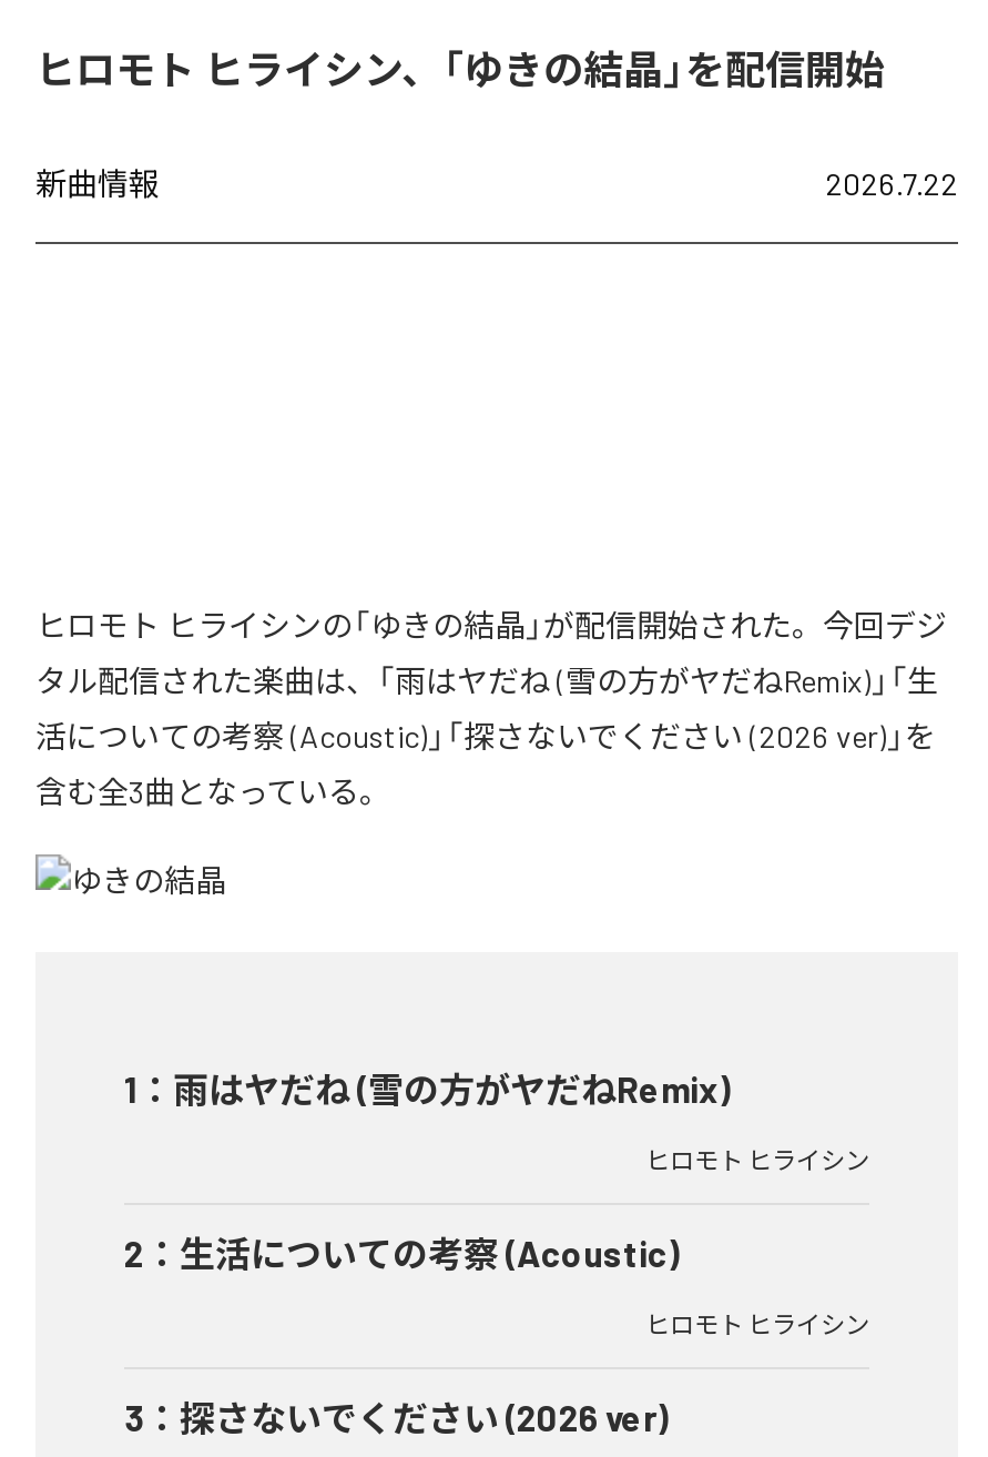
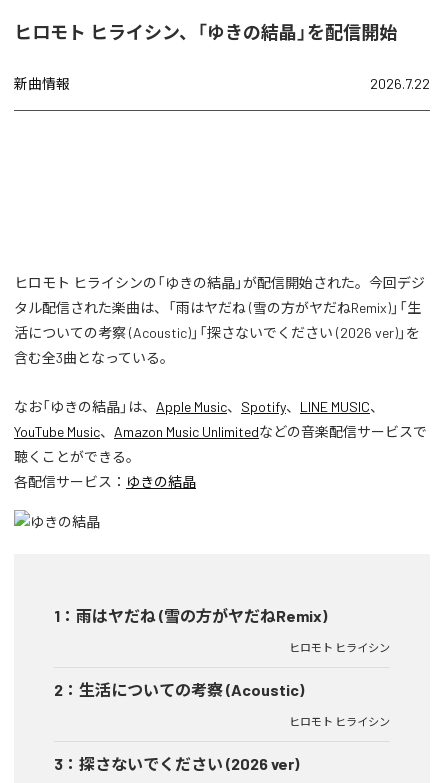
none -> [14,398,427,490] なお「ゆきの結晶」は、Apple Music、Spotify、LINE MUSIC、 | YouTube Music、Amazon Music Unlimitedなどの音楽配信サービスで | 聴くことができる。 | 各配信サービス：ゆきの結晶

